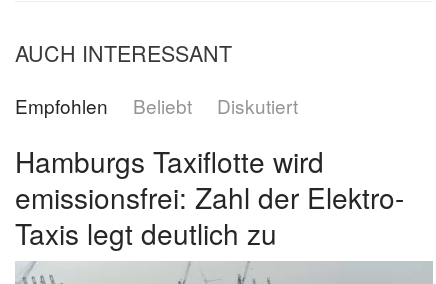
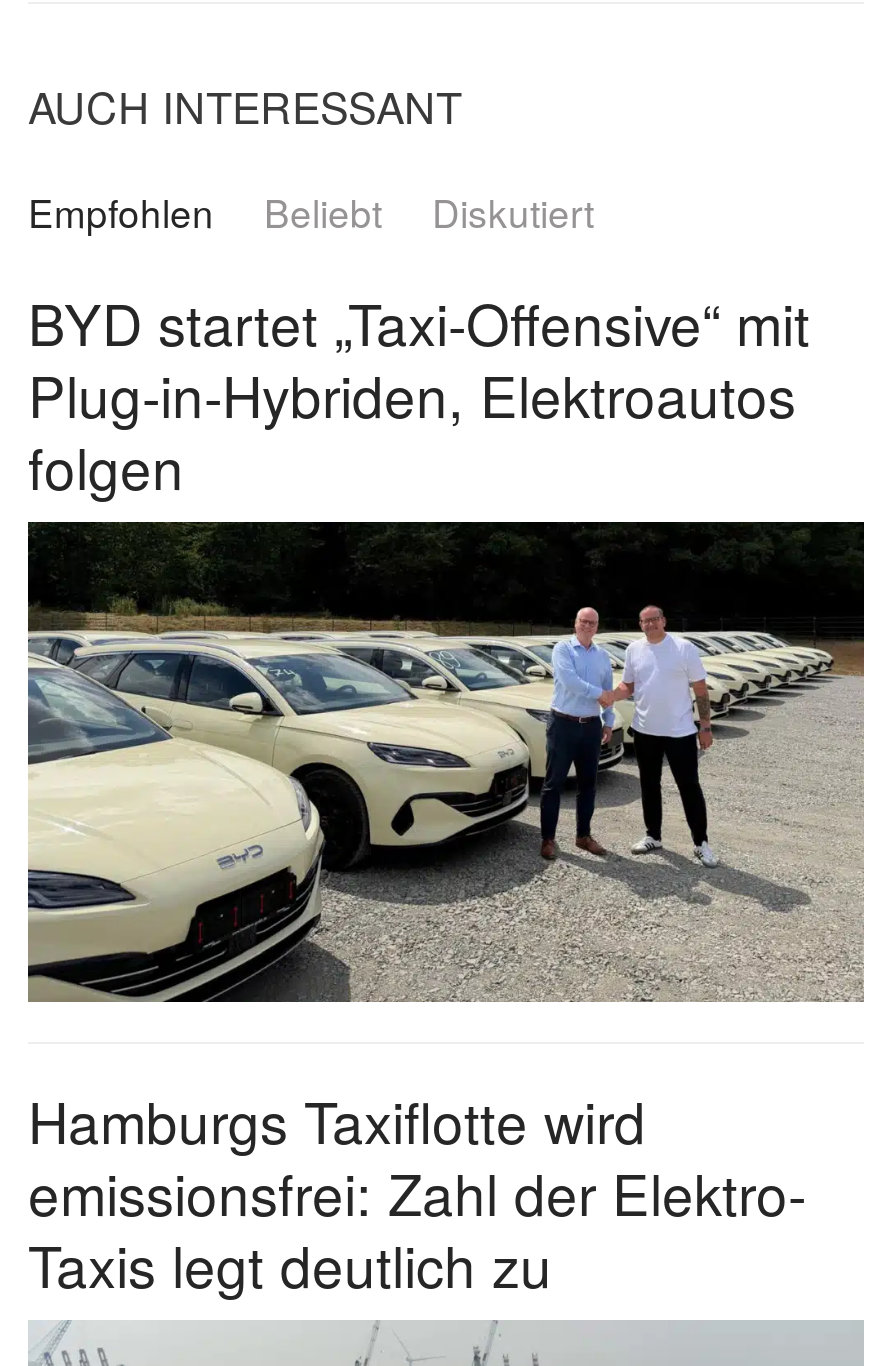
none -> [26,520,866,1004] [image]
none -> [28,282,810,506] BYD startet „Taxi-Offensive“ mit | Plug-in-Hybriden, Elektroautos | folgen

